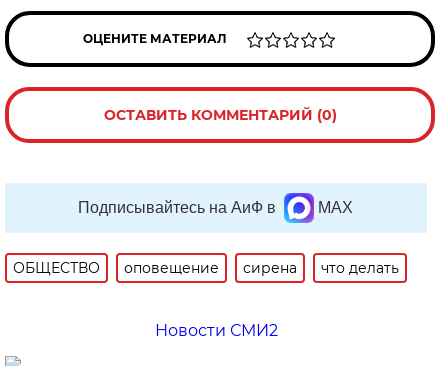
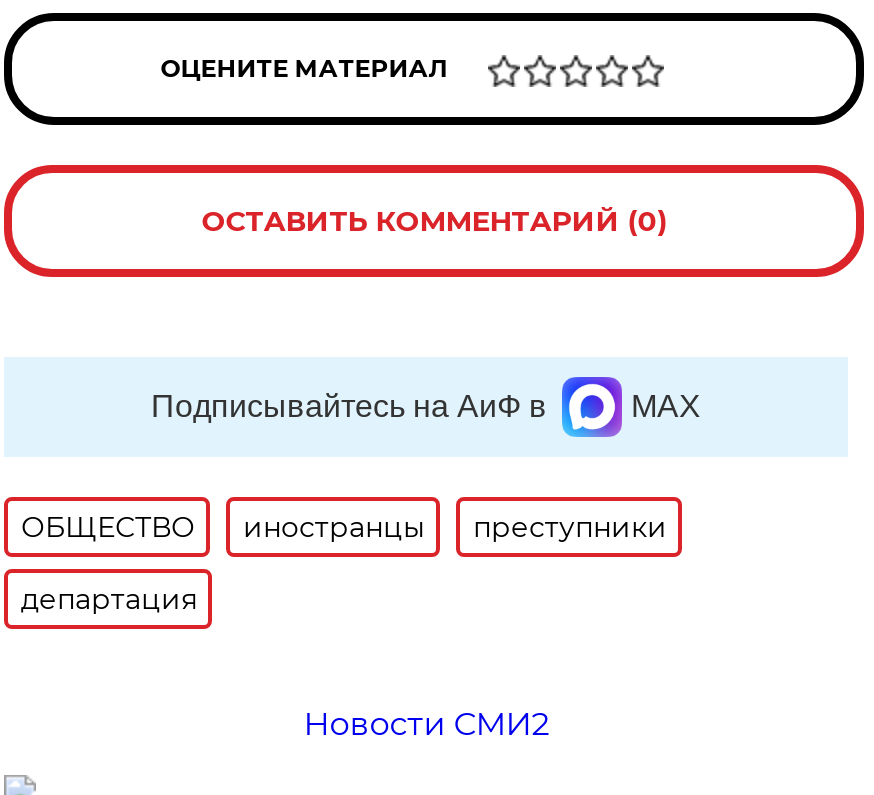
[124,259,399,277] оповещение | сирена | что делать -> [21,509,667,617] иностранцы | преступники | департация

